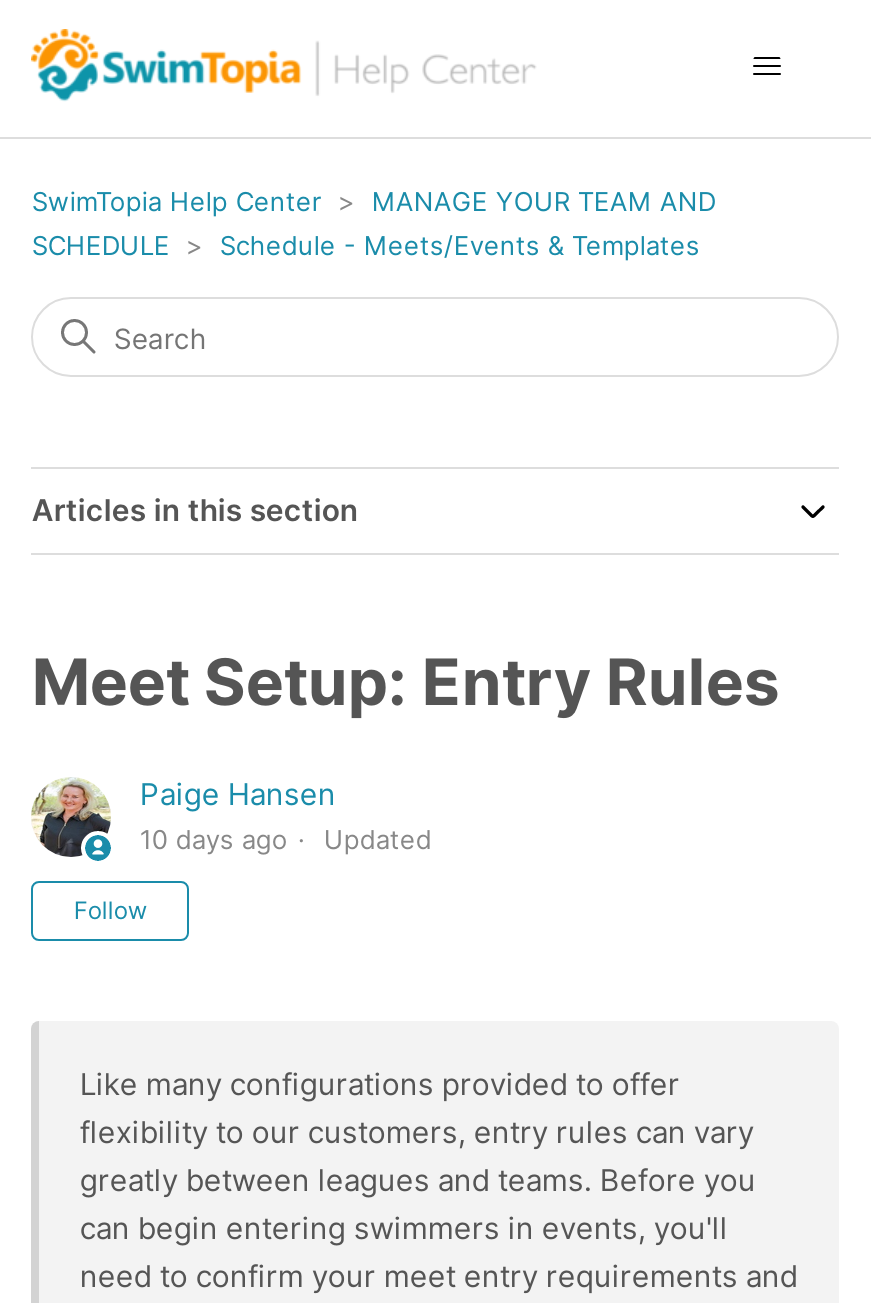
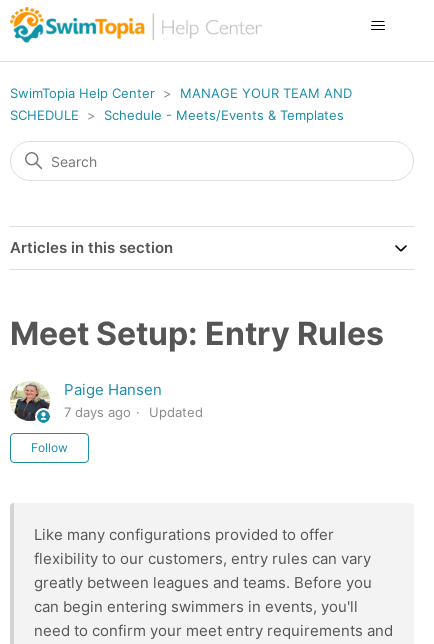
[140,824,432,856] 10 days ago Updated -> [64,404,203,420] 7 days ago Updated

